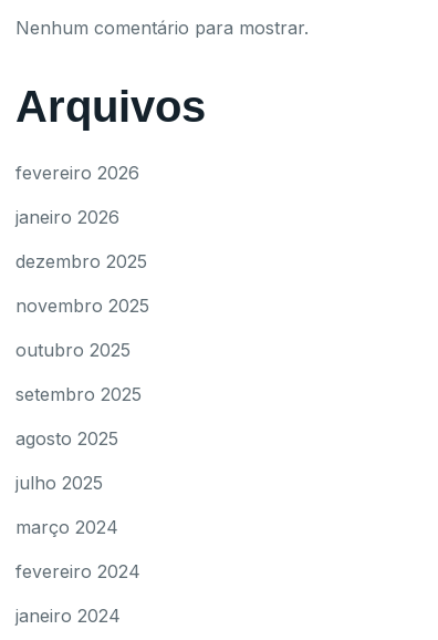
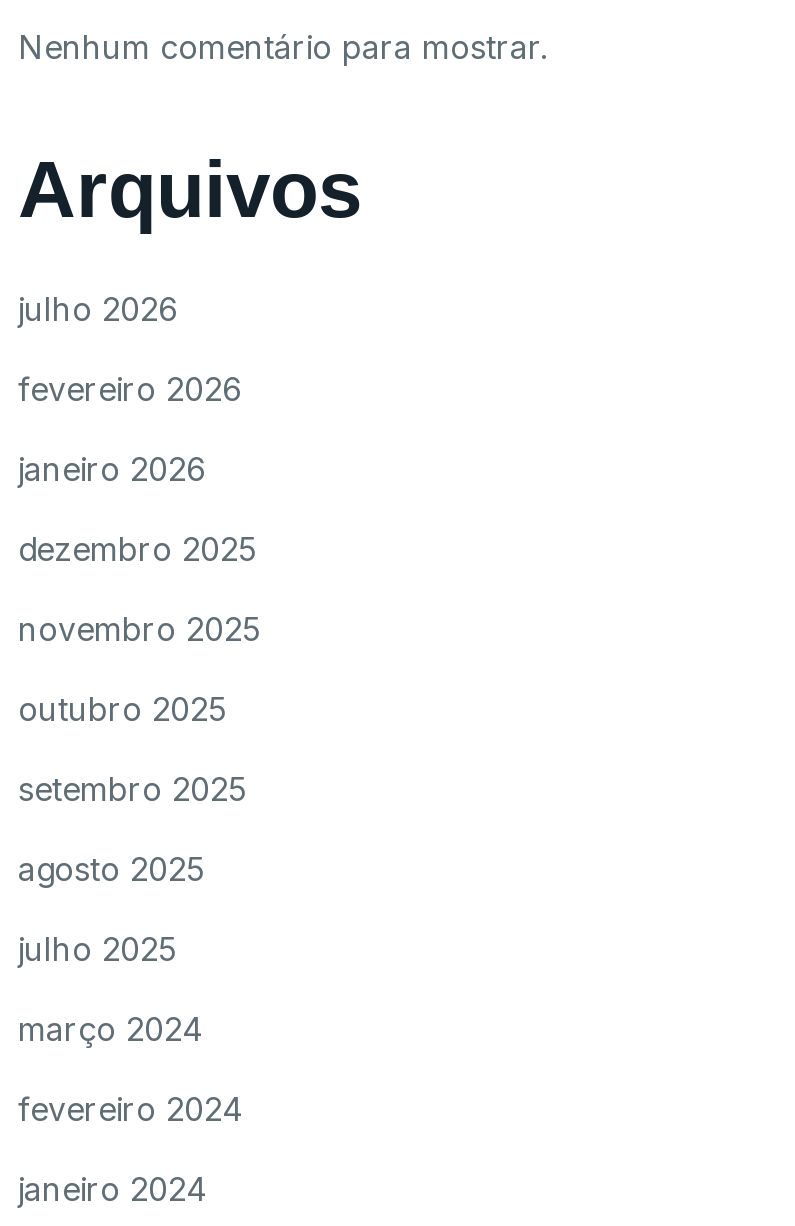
none -> [18,289,178,329] julho 2026

